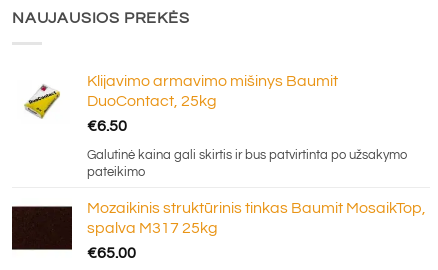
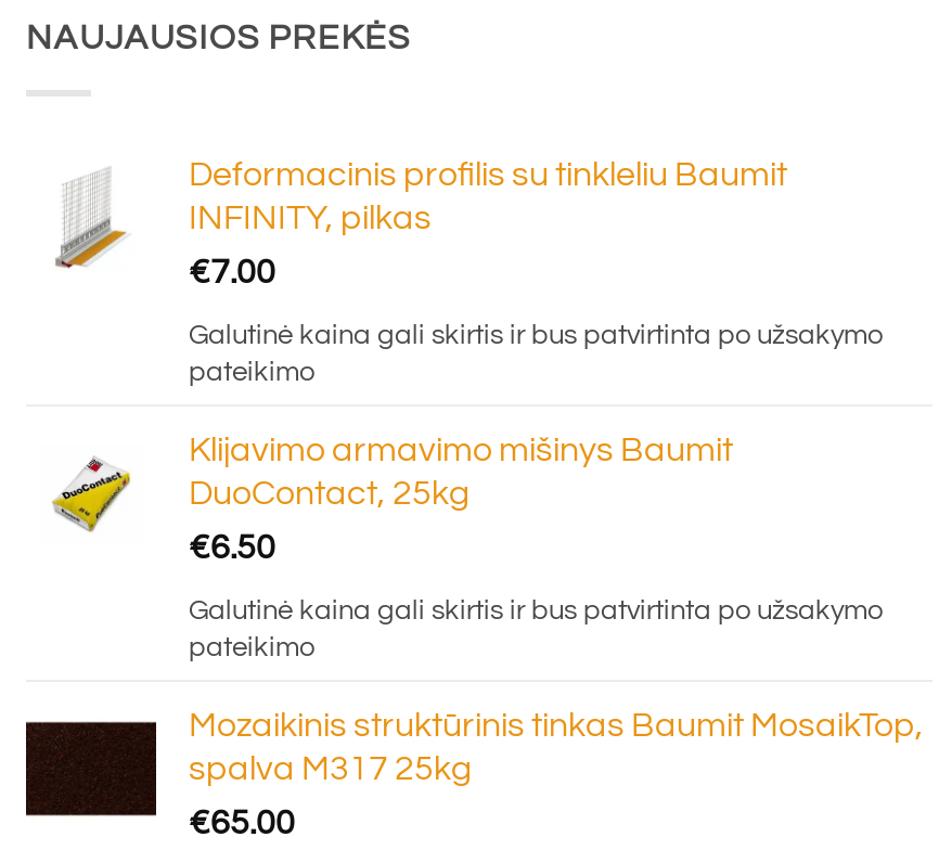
none -> [54,157,883,387] [image] | Deformacinis profilis su tinkleliu Baumit | INFINITY, pilkas | €7.00 | Galutinė kaina gali skirtis ir bus patvirtinta po užsakymo | pateikimo

